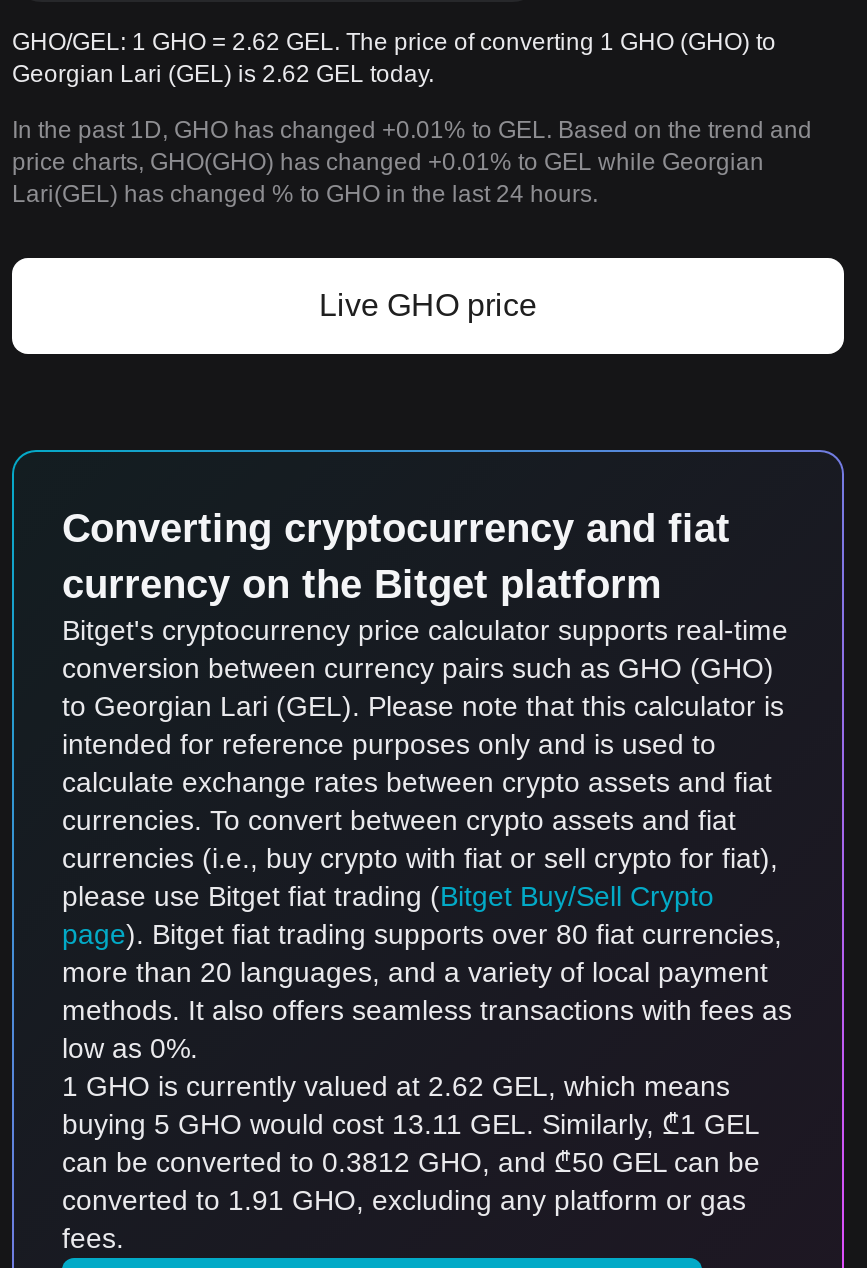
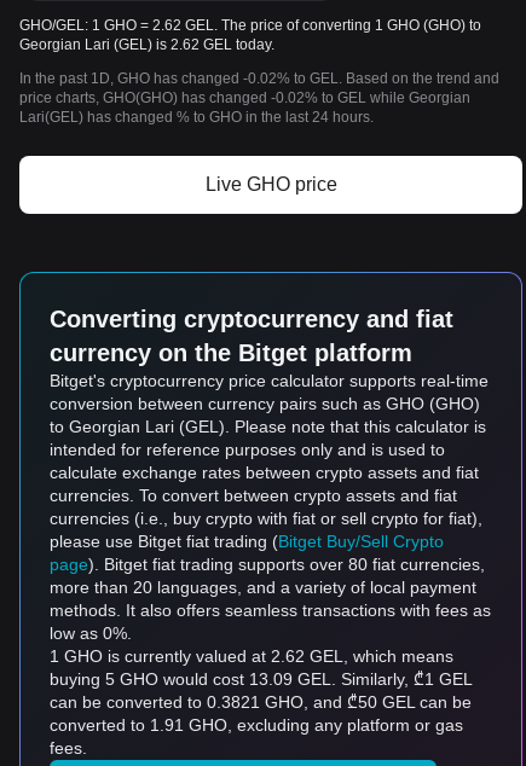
[12,116,812,144] In the past 1D, GHO has changed +0.01% to GEL. Based on the trend and -> [19,70,499,87] In the past 1D, GHO has changed -0.02% to GEL. Based on the trend and
[12,148,764,176] price charts, GHO(GHO) has changed +0.01% to GEL while Georgian -> [19,89,470,106] price charts, GHO(GHO) has changed -0.02% to GEL while Georgian
[62,1108,758,1140] buying 5 GHO would cost 13.11 GEL. Similarly, ₾1 GEL -> [50,669,472,689] buying 5 GHO would cost 13.09 GEL. Similarly, ₾1 GEL
[62,1146,760,1178] can be converted to 0.3812 GHO, and ₾50 GEL can be -> [50,692,472,712] can be converted to 0.3821 GHO, and ₾50 GEL can be

